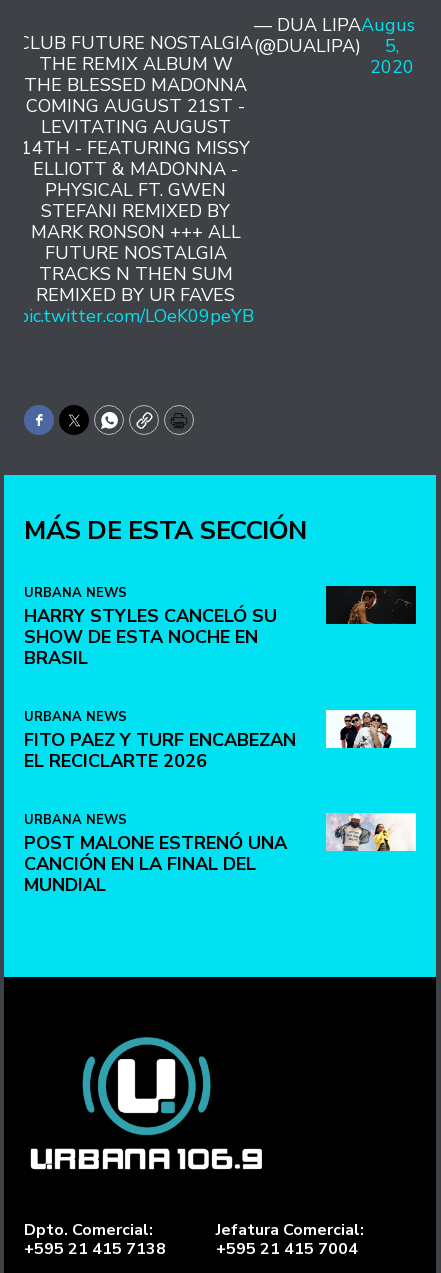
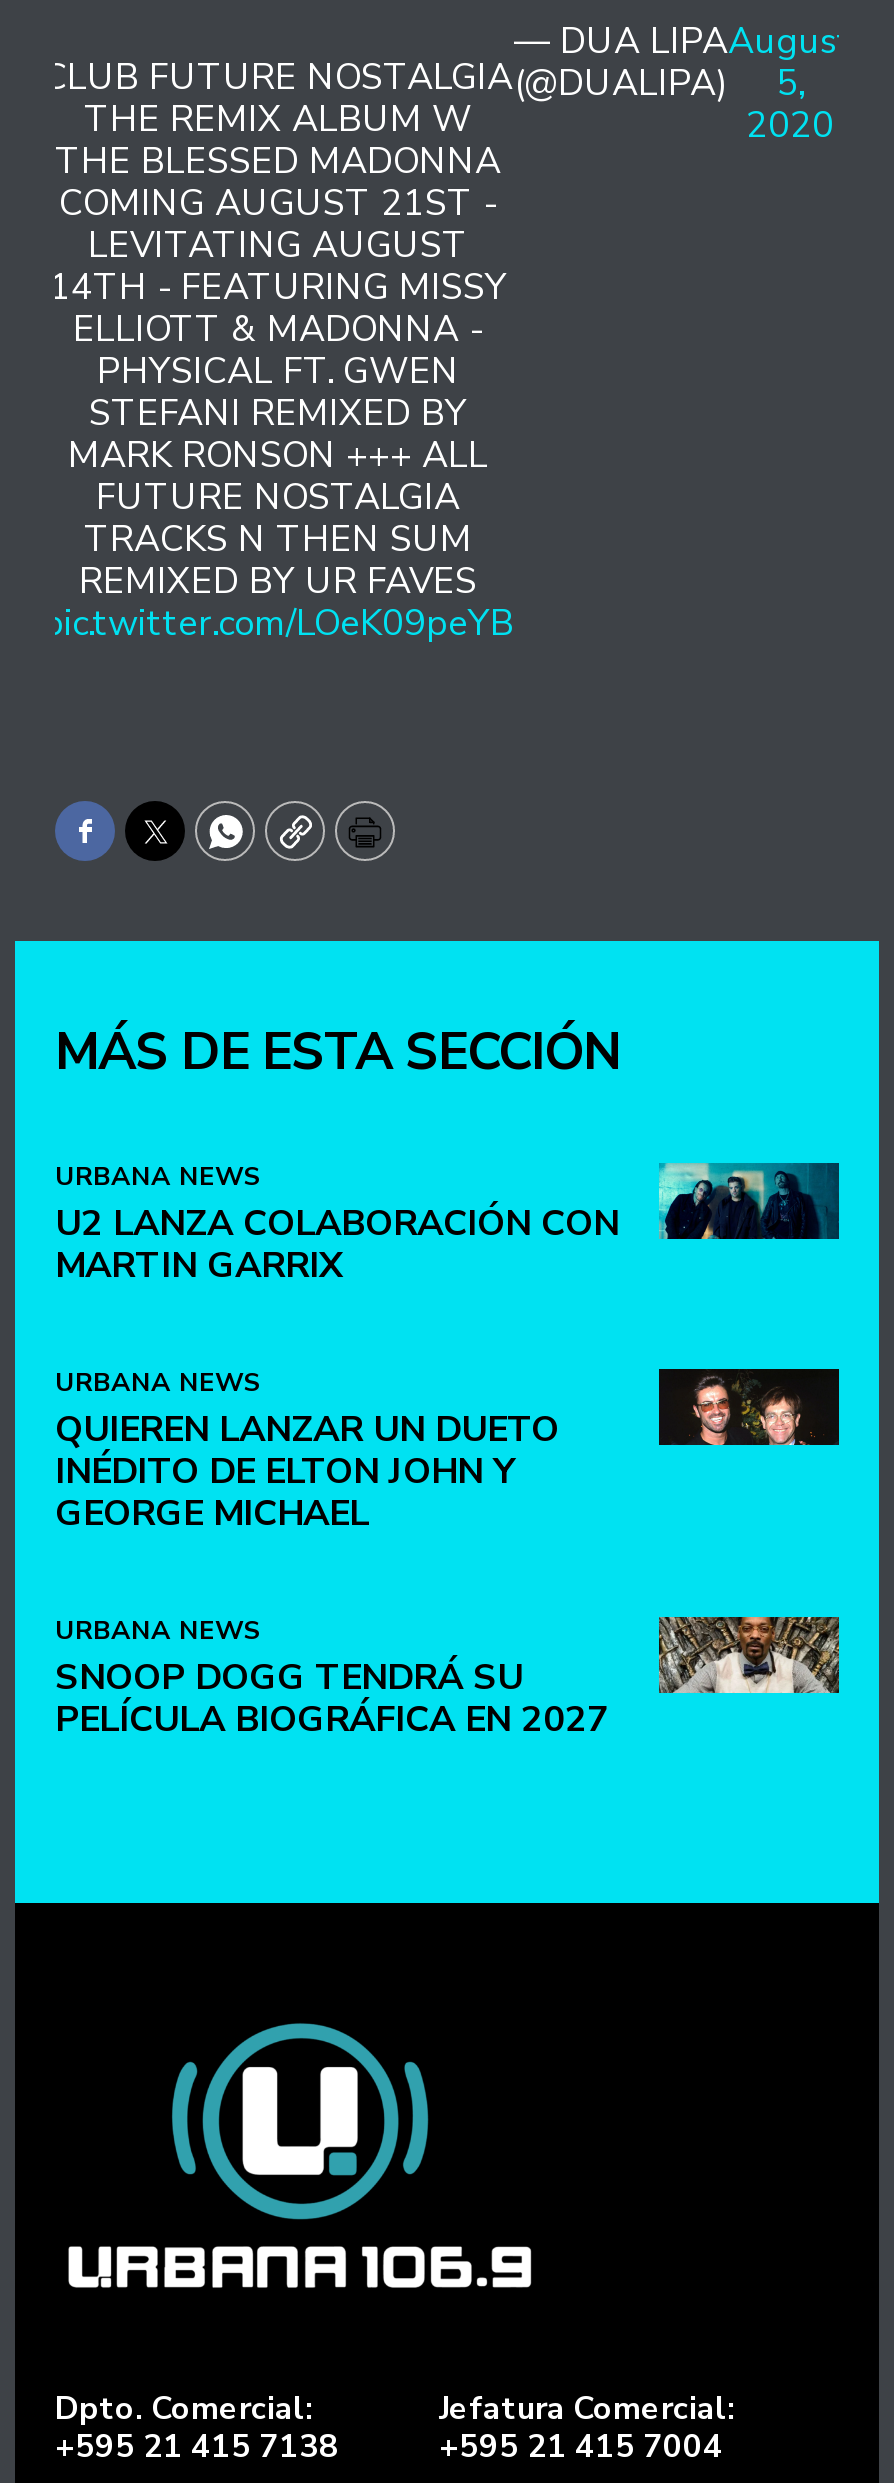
[325,585,415,625] [image] -> [657,1161,839,1241] [image]
[24,604,277,670] HARRY STYLES CANCELÓ SU | SHOW DE ESTA NOCHE EN | BRASIL -> [55,1199,619,1289] U2 LANZA COLABORACIÓN CON | MARTIN GARRIX
[325,709,417,749] [image] -> [657,1367,841,1447] [image]
[24,728,296,773] FITO PAEZ Y TURF ENCABEZAN | EL RECICLARTE 2026 -> [55,1405,559,1537] QUIEREN LANZAR UN DUETO | INÉDITO DE ELTON JOHN Y | GEORGE MICHAEL
[24,812,417,897] [image] | POST MALONE ESTRENÓ UNA | CANCIÓN EN LA FINAL DEL | MUNDIAL -> [55,1615,841,1743] [image] | SNOOP DOGG TENDRÁ SU | PELÍCULA BIOGRÁFICA EN 2027

